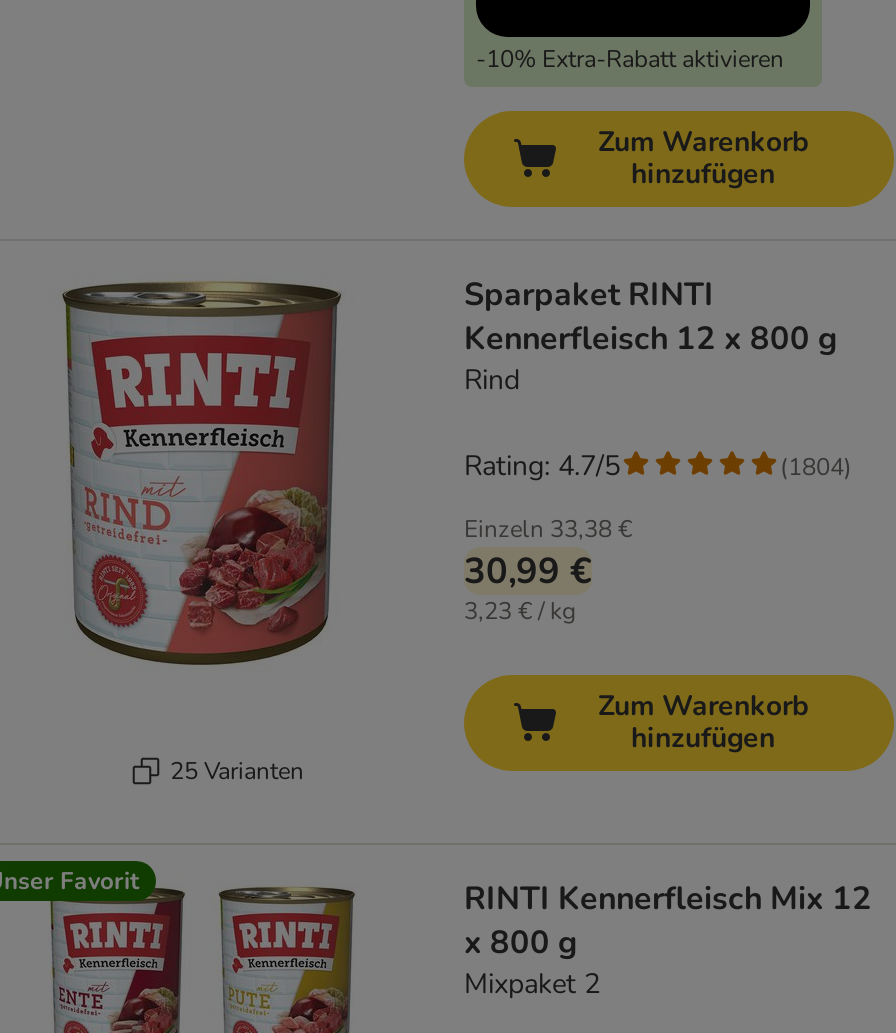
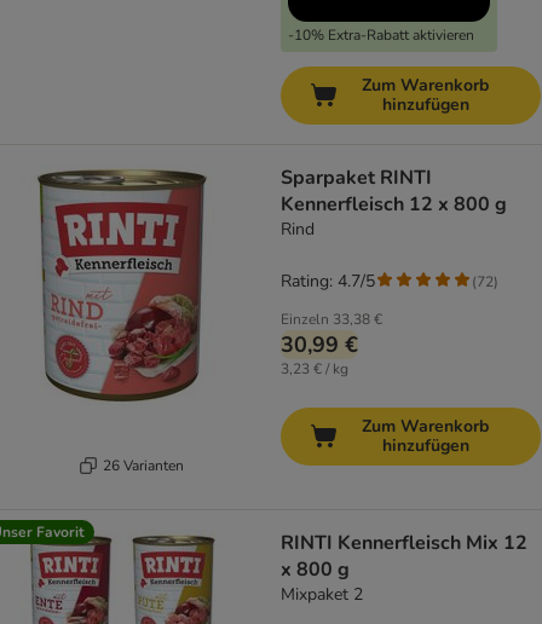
[780,450,852,482] (1804) -> [472,272,498,291] (72)
[170,754,304,786] 25 Varianten -> [103,455,184,475] 26 Varianten

